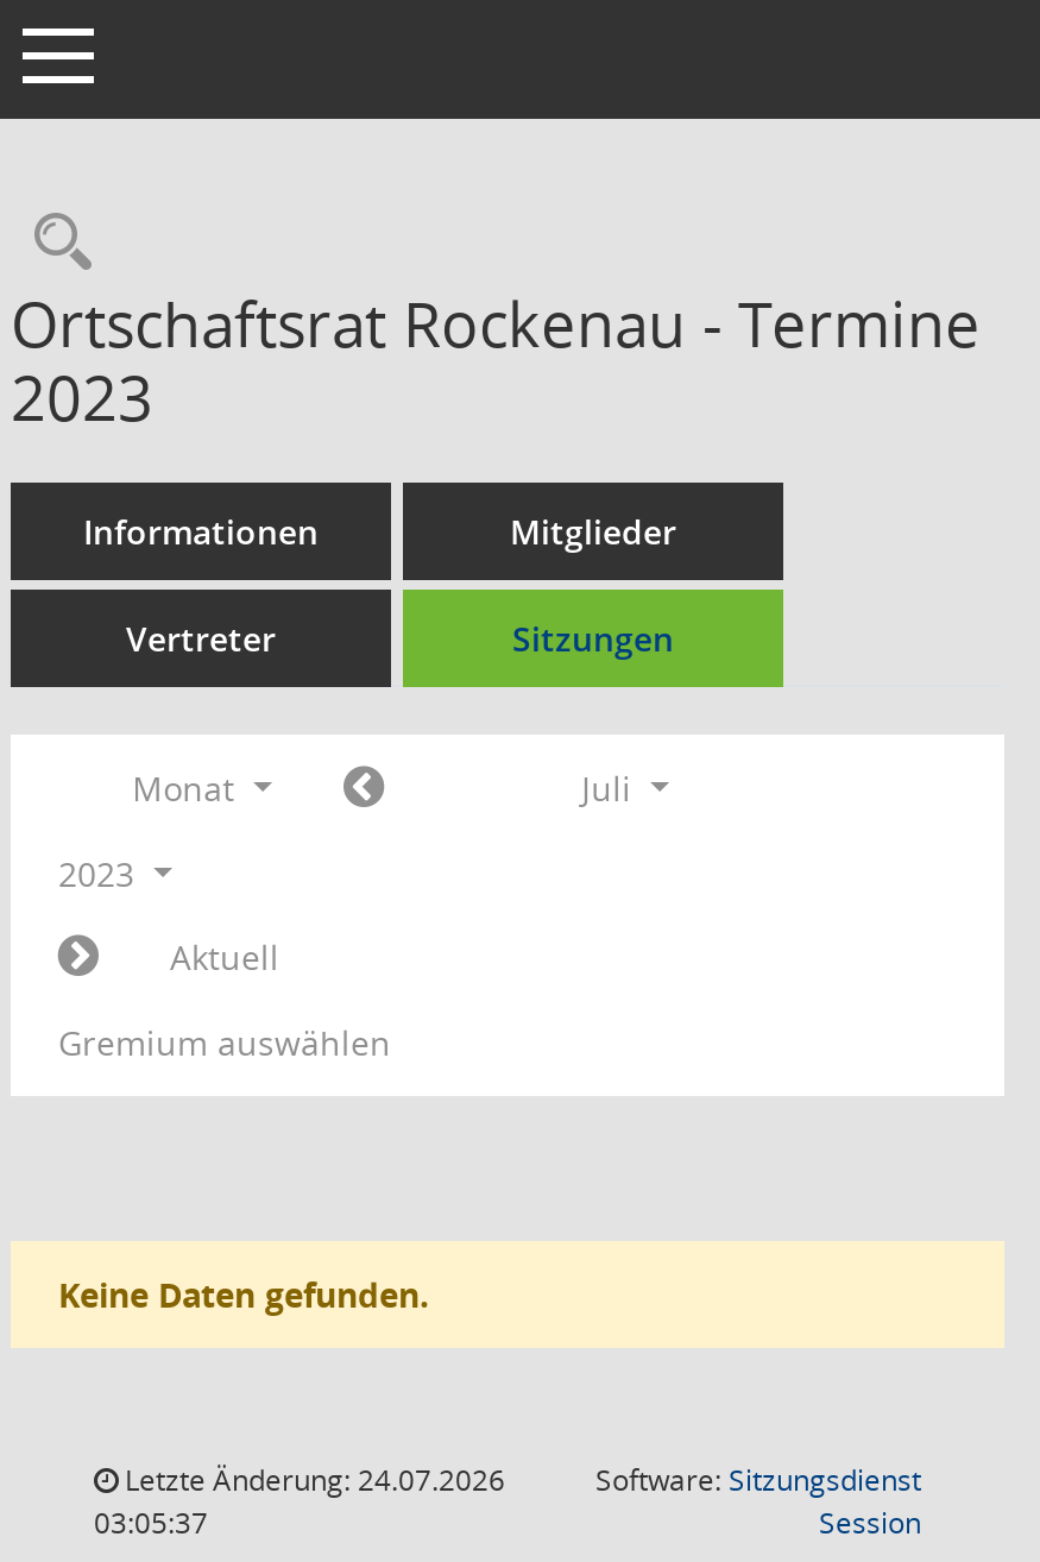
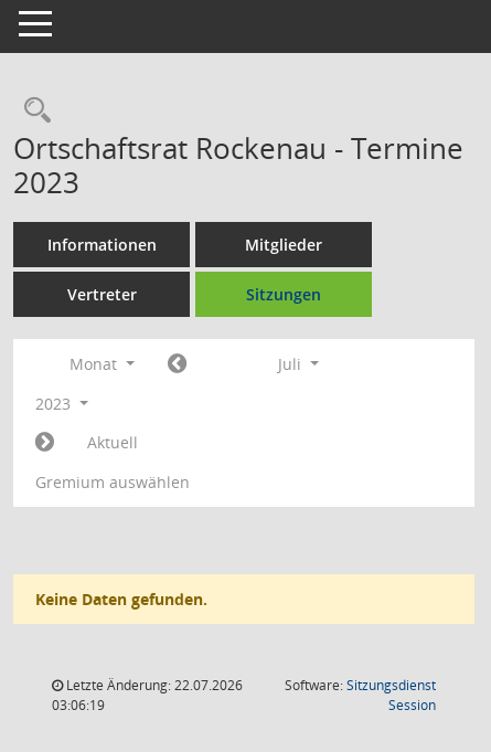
[118,1460,505,1500] Letzte Änderung: 24.07.2026 -> [63,676,243,695] Letzte Änderung: 22.07.2026
[94,1503,208,1543] 03:05:37 -> [52,696,105,714] 03:06:19

